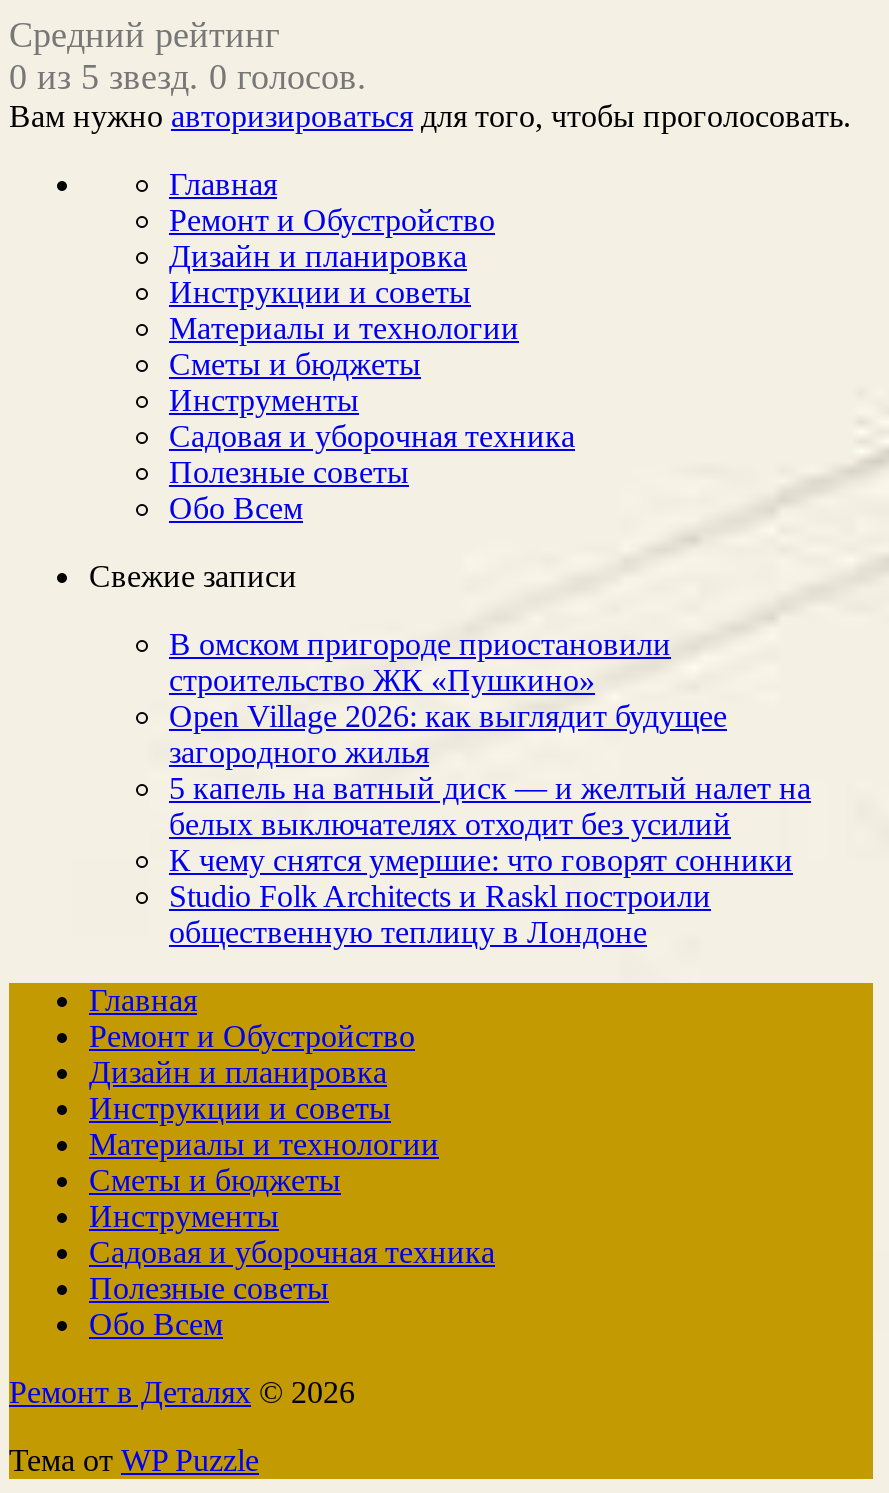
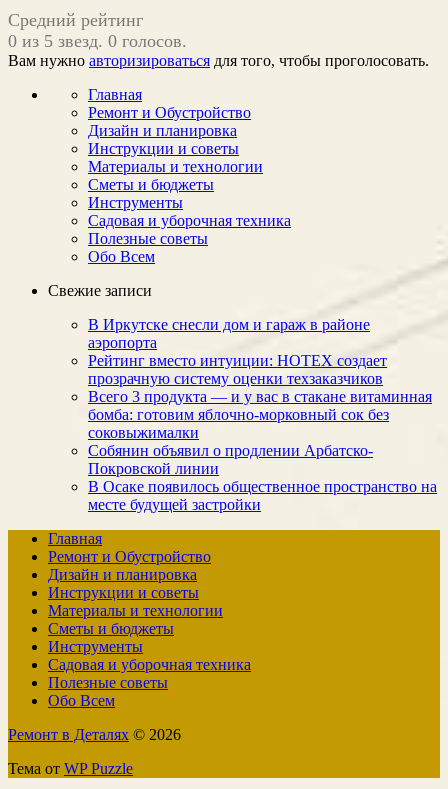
[169,627,811,949] В омском пригороде приостановили | строительство ЖК «Пушкино» | Open Village 2026: как выглядит будущее | загородного жилья | 5 капель на ватный диск — и желтый налет на | белых выключателях отходит без усилий | К чему снятся умершие: что говорят сонники | Studio Folk Architects и Raskl построили | общественную теплицу в Лондоне -> [88,316,437,513] В Иркутске снесли дом и гараж в районе | аэропорта | Рейтинг вместо интуиции: НОТЕХ создает | прозрачную систему оценки техзаказчиков | Всего 3 продукта — и у вас в стакане витаминная | бомба: готовим яблочно-морковный сок без | соковыжималки | Собянин объявил о продлении Арбатско- | Покровской линии | В Осаке появилось общественное пространство на | месте будущей застройки

